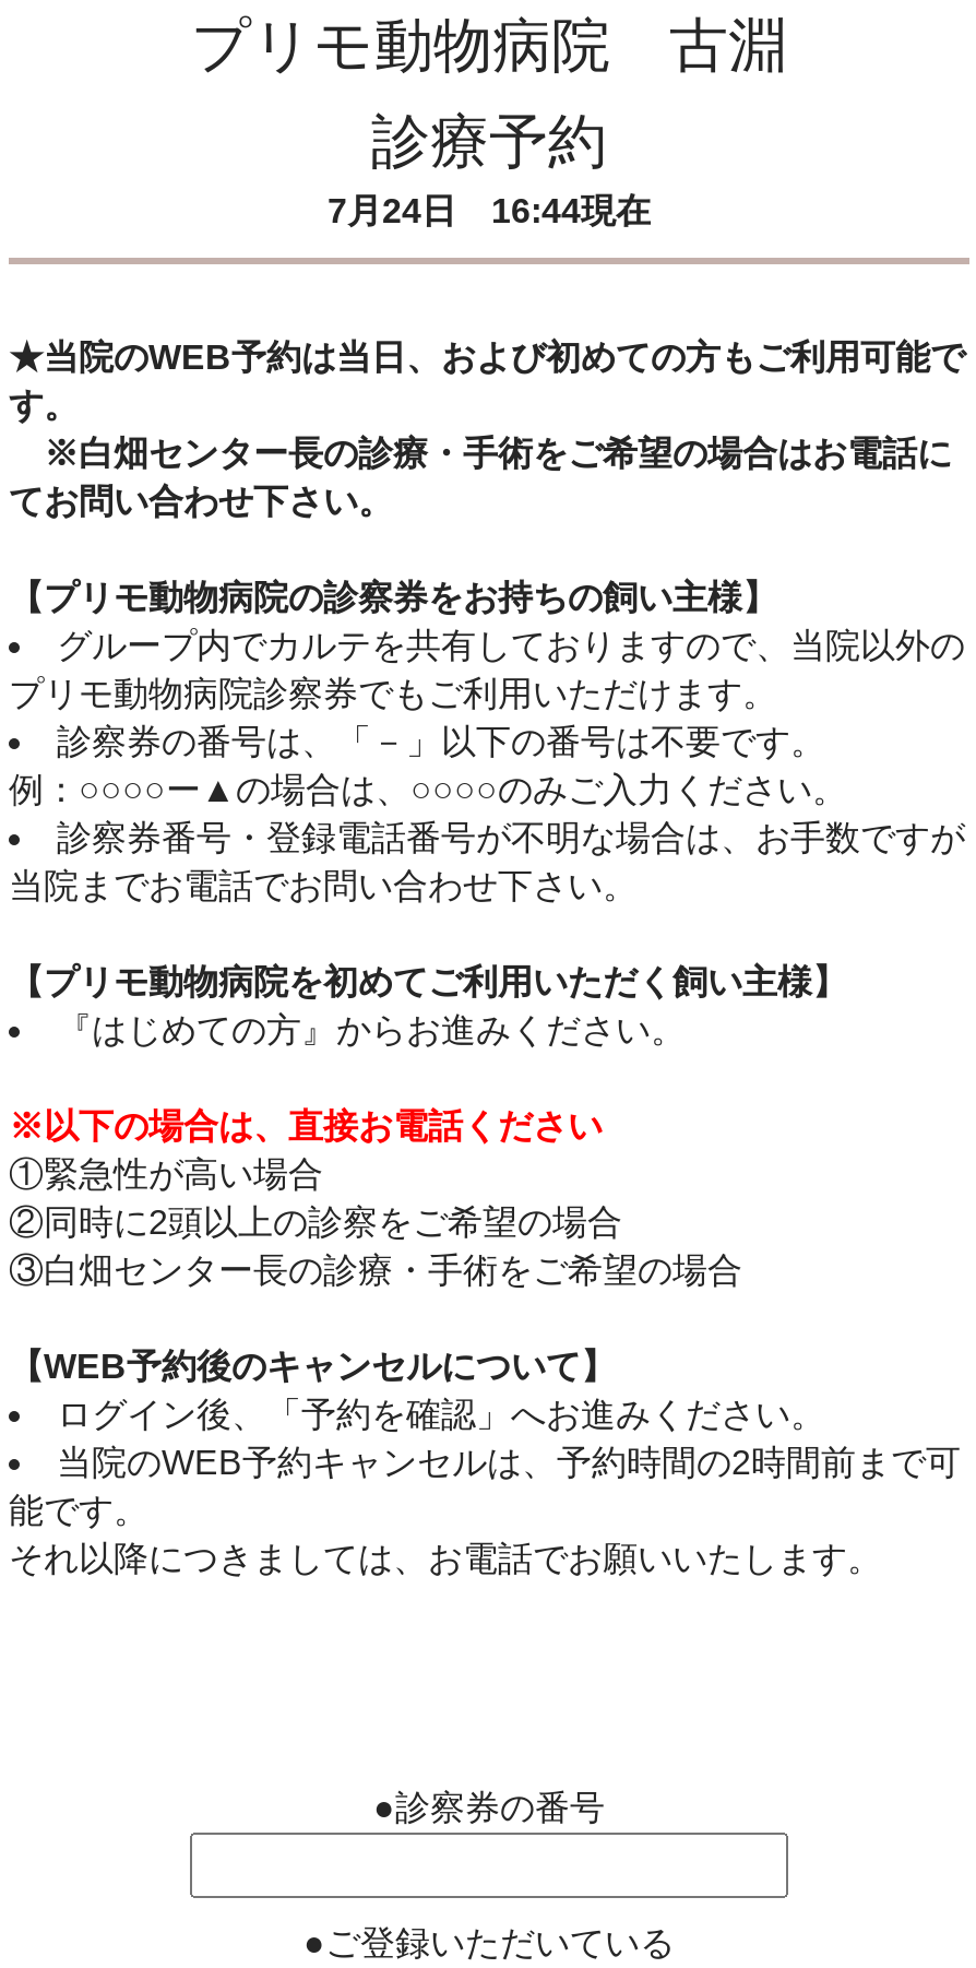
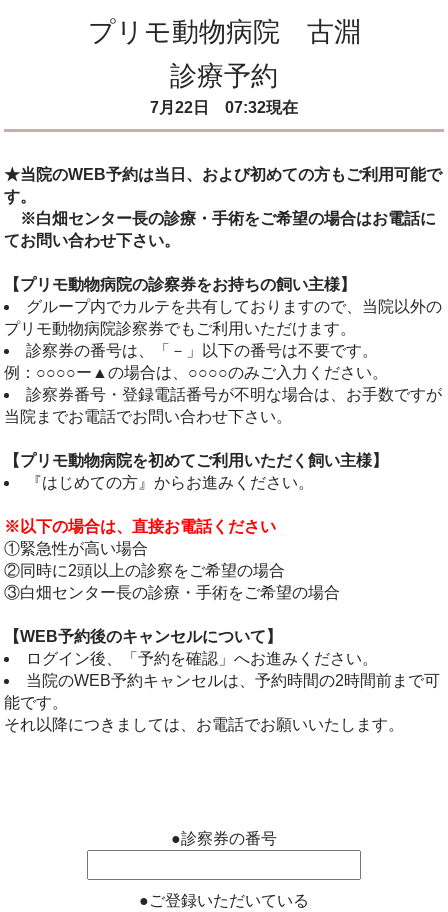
[328,192,651,229] 7月24日 16:44現在 -> [150,99,298,116] 7月22日 07:32現在

